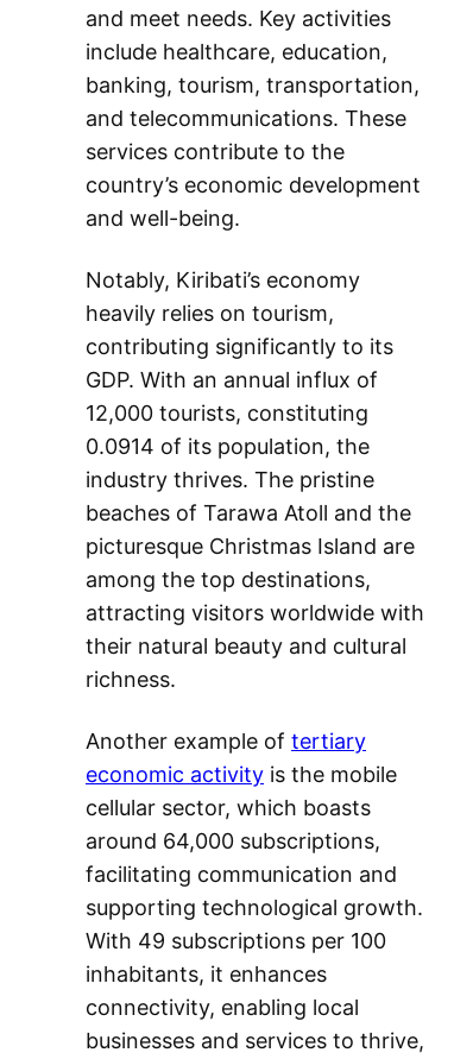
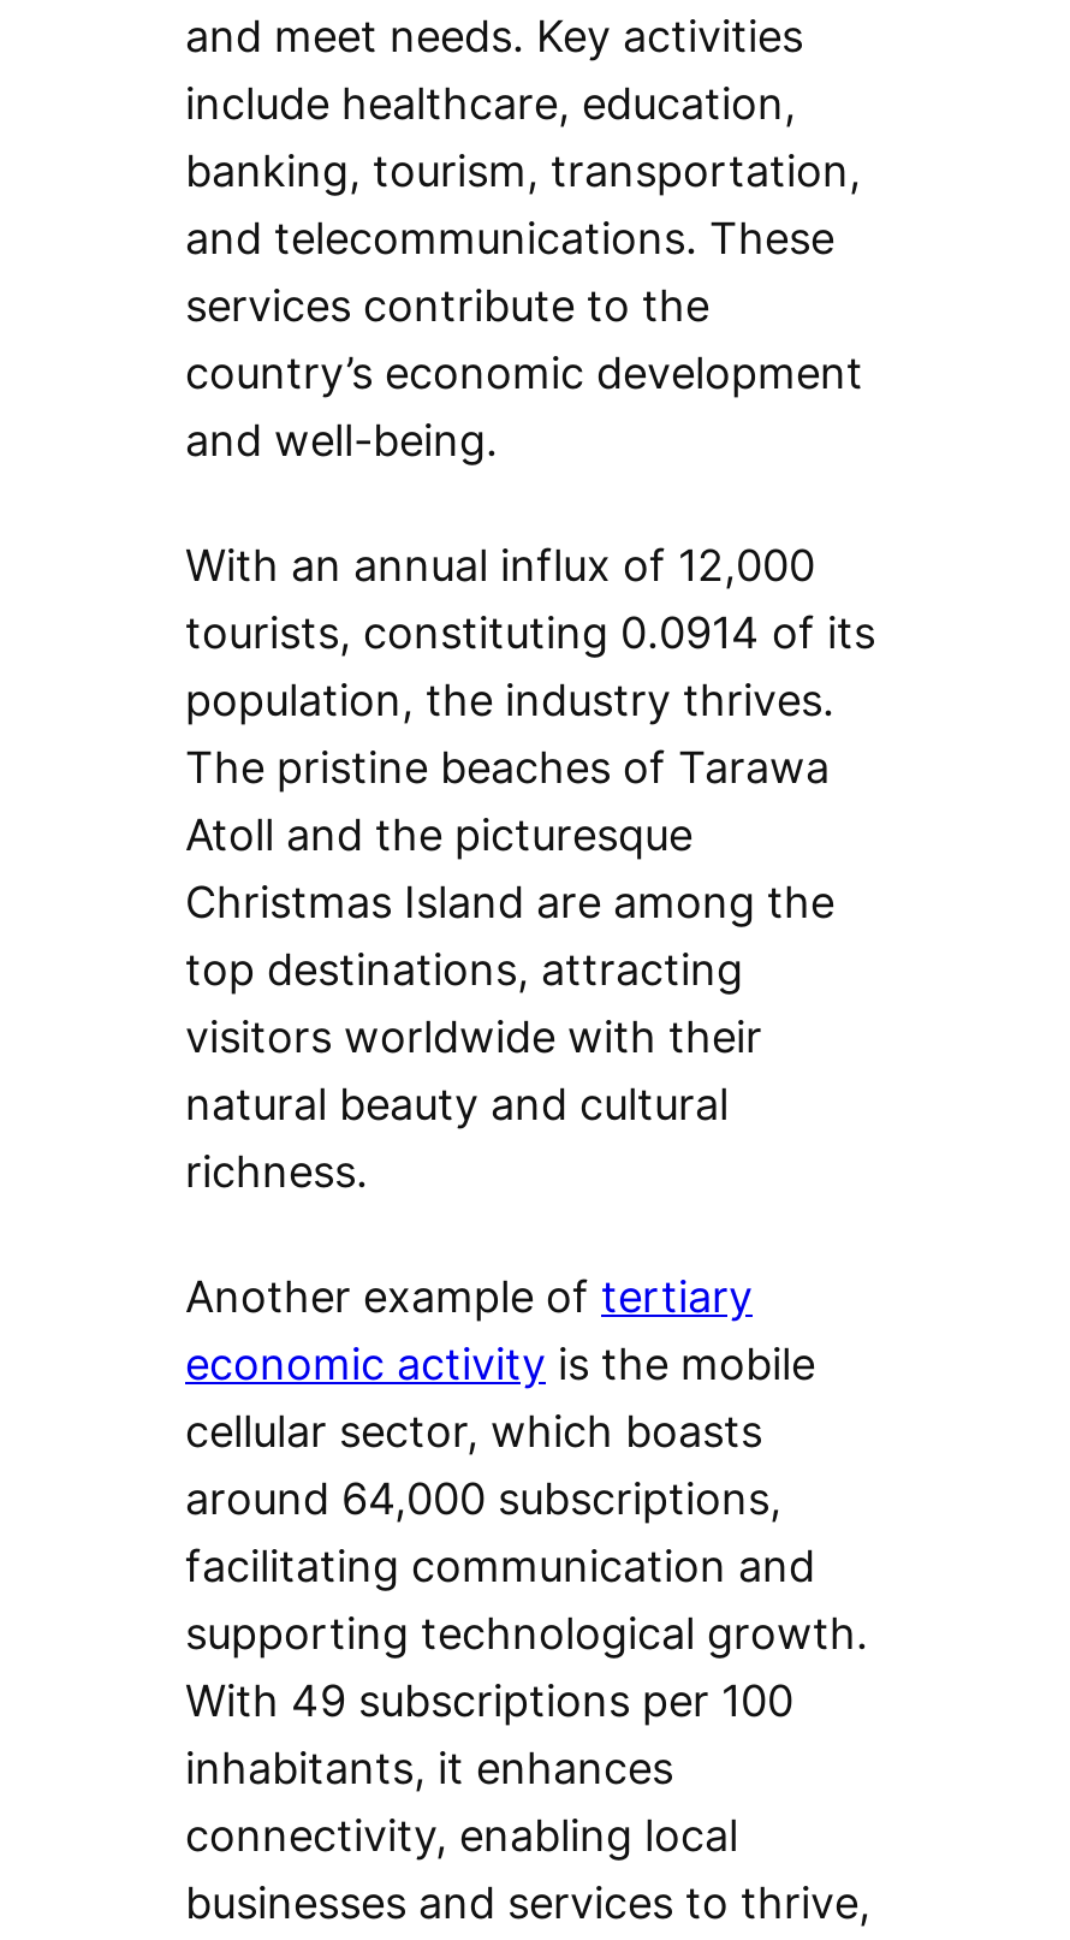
[86,267,424,658] Notably, Kiribati’s economy | heavily relies on tourism, | contributing significantly to its | GDP. With an annual influx of | 12,000 tourists, constituting | 0.0914 of its population, the | industry thrives. The pristine | beaches of Tarawa Atoll and the | picturesque Christmas Island are | among the top destinations, | attracting visitors worldwide with | their natural beauty and cultural -> [185,540,875,1129] With an annual influx of 12,000 | tourists, constituting 0.0914 of its | population, the industry thrives. | The pristine beaches of Tarawa | Atoll and the picturesque | Christmas Island are among the | top destinations, attracting | visitors worldwide with their | natural beauty and cultural

